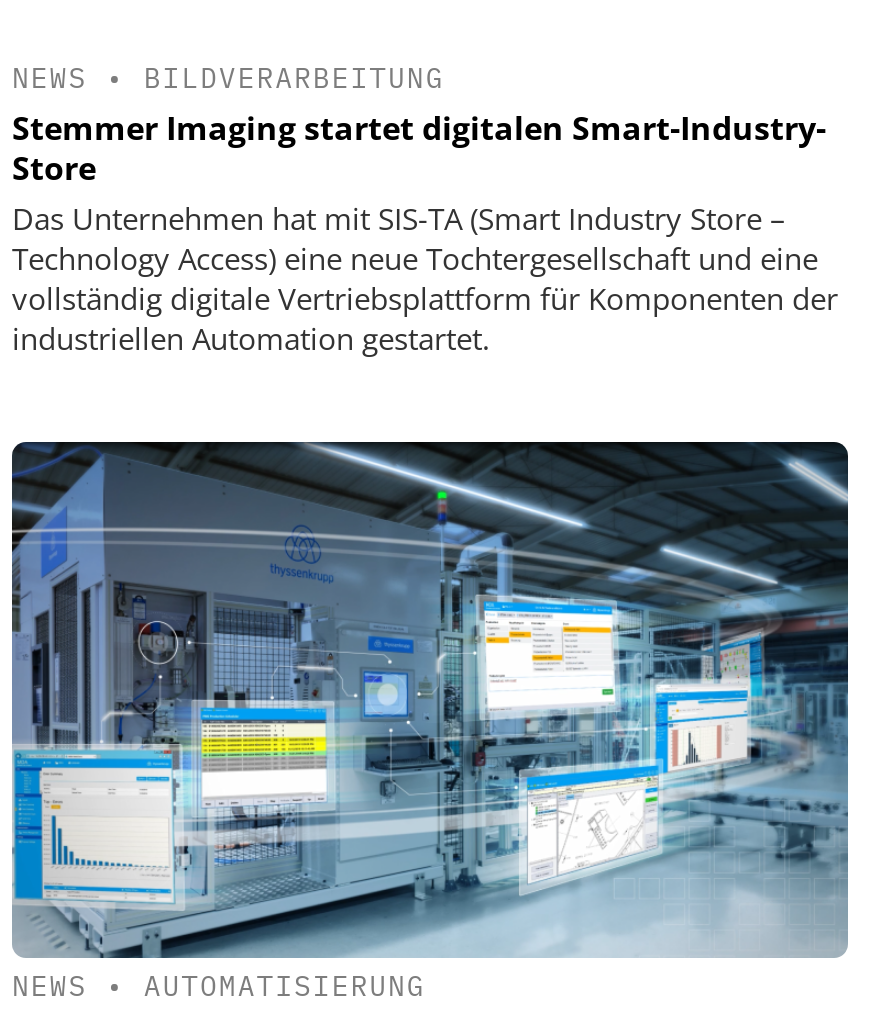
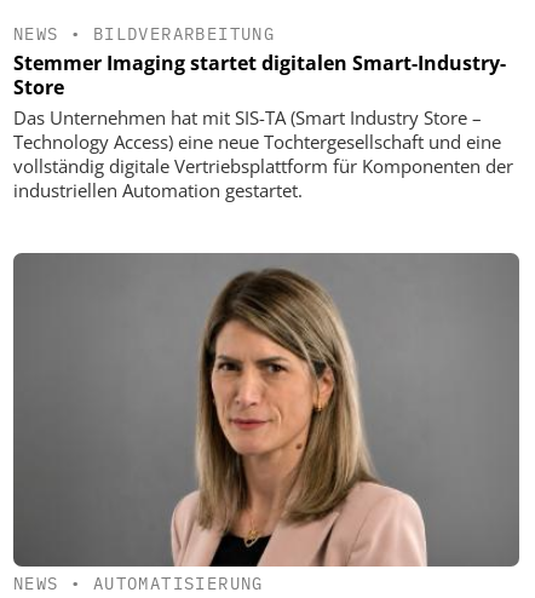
[12,443,850,959] [image] -> [12,253,519,568] [image]

